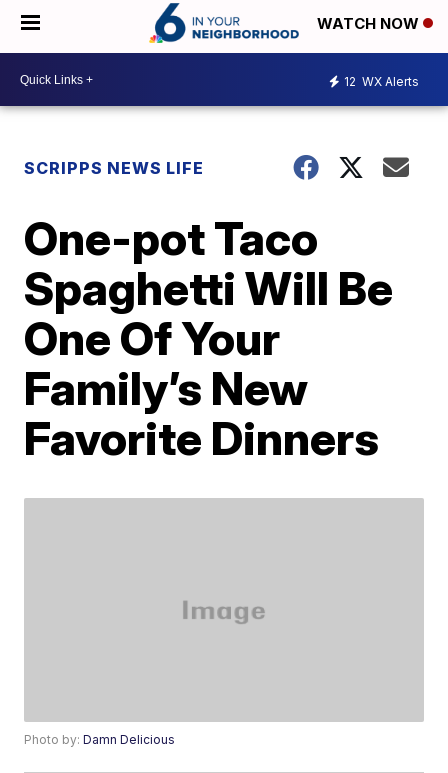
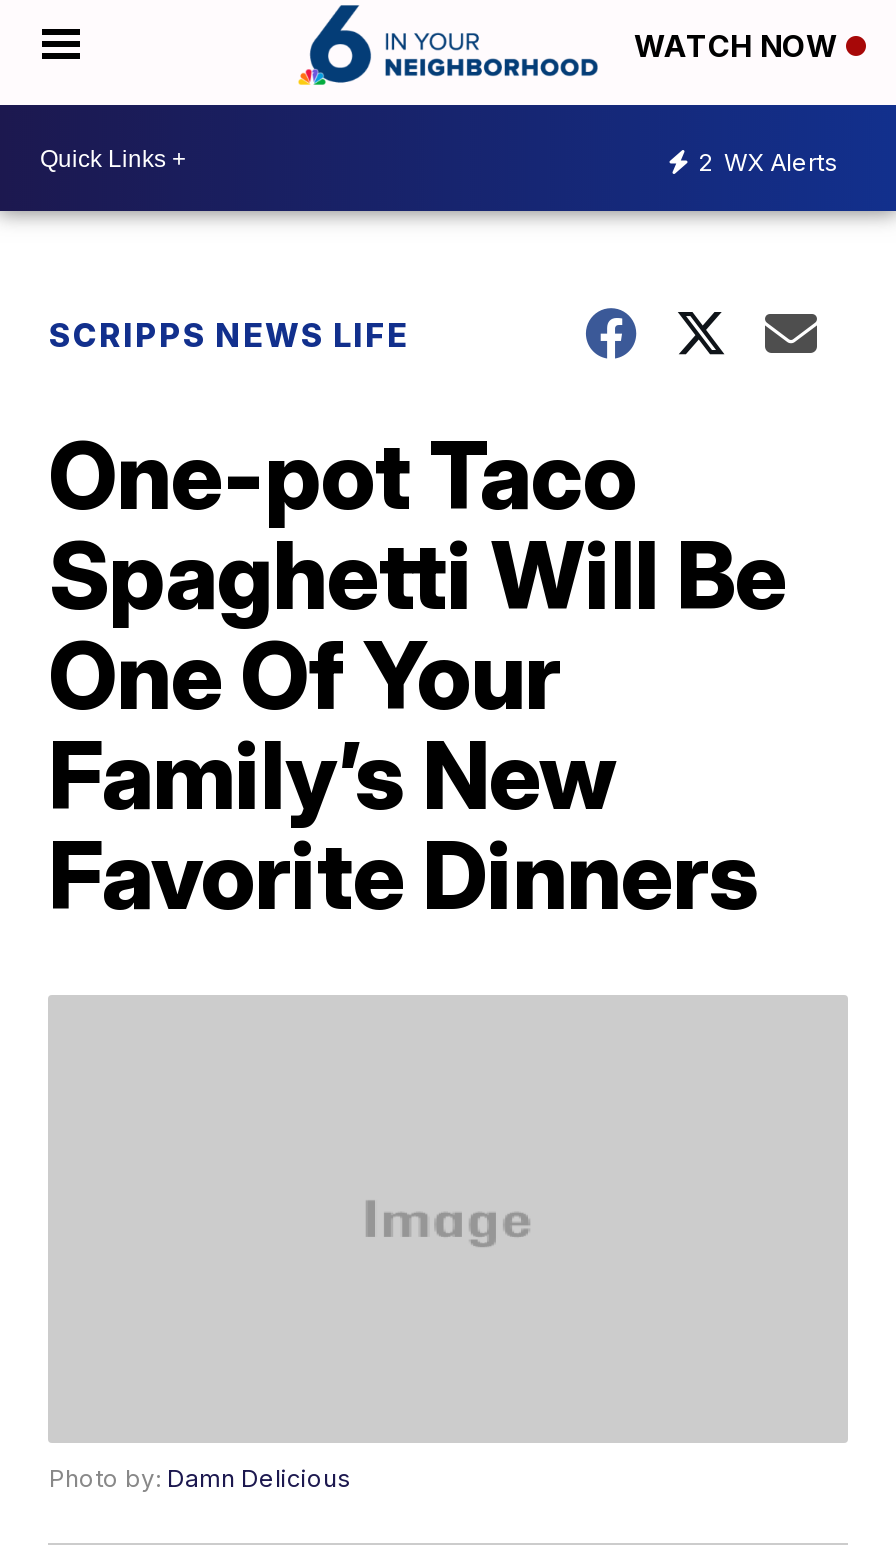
[344,73,419,88] 12 WX Alerts -> [698,146,838,176] 2 WX Alerts

